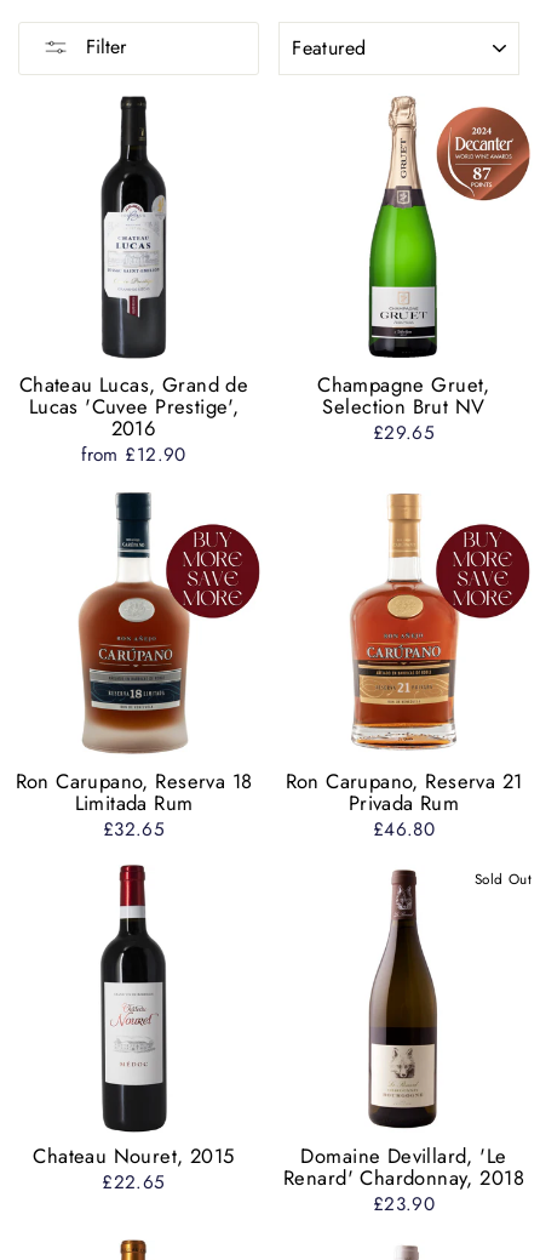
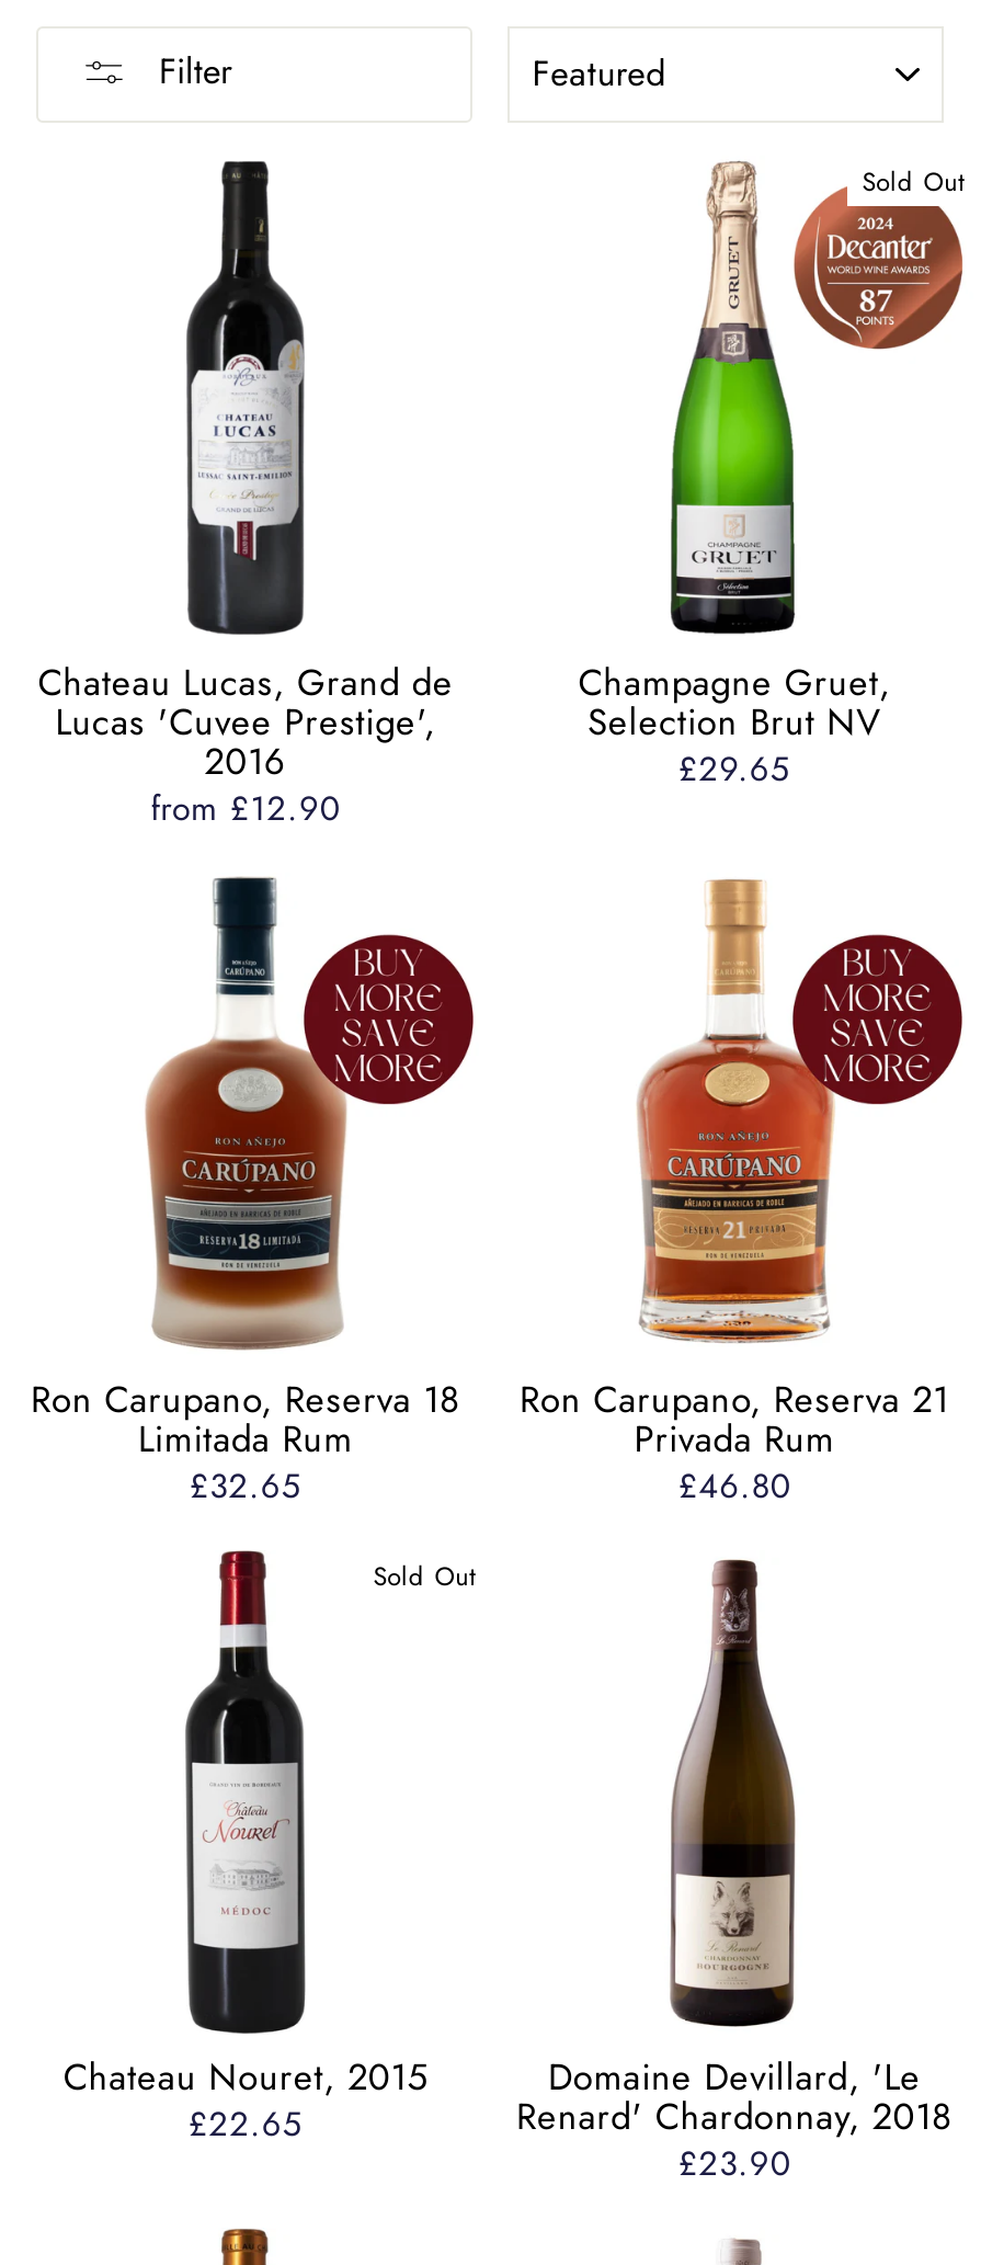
none -> [862,161,966,198] Sold Out
none -> [373,1556,477,1593] Sold Out
[474,868,532,888] Sold Out -> none

